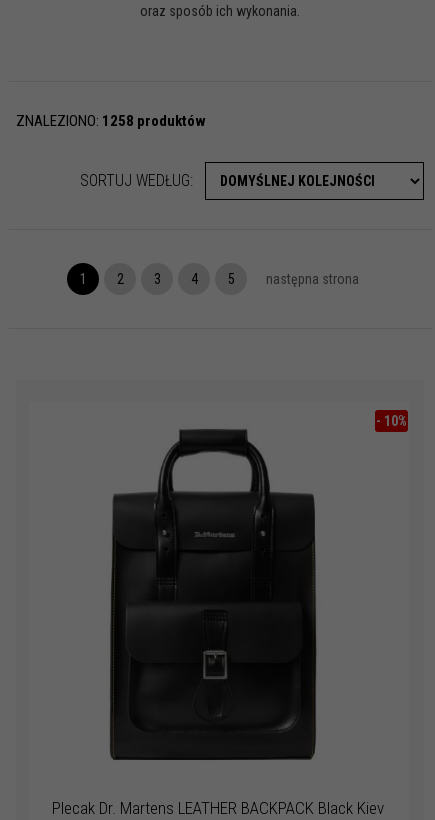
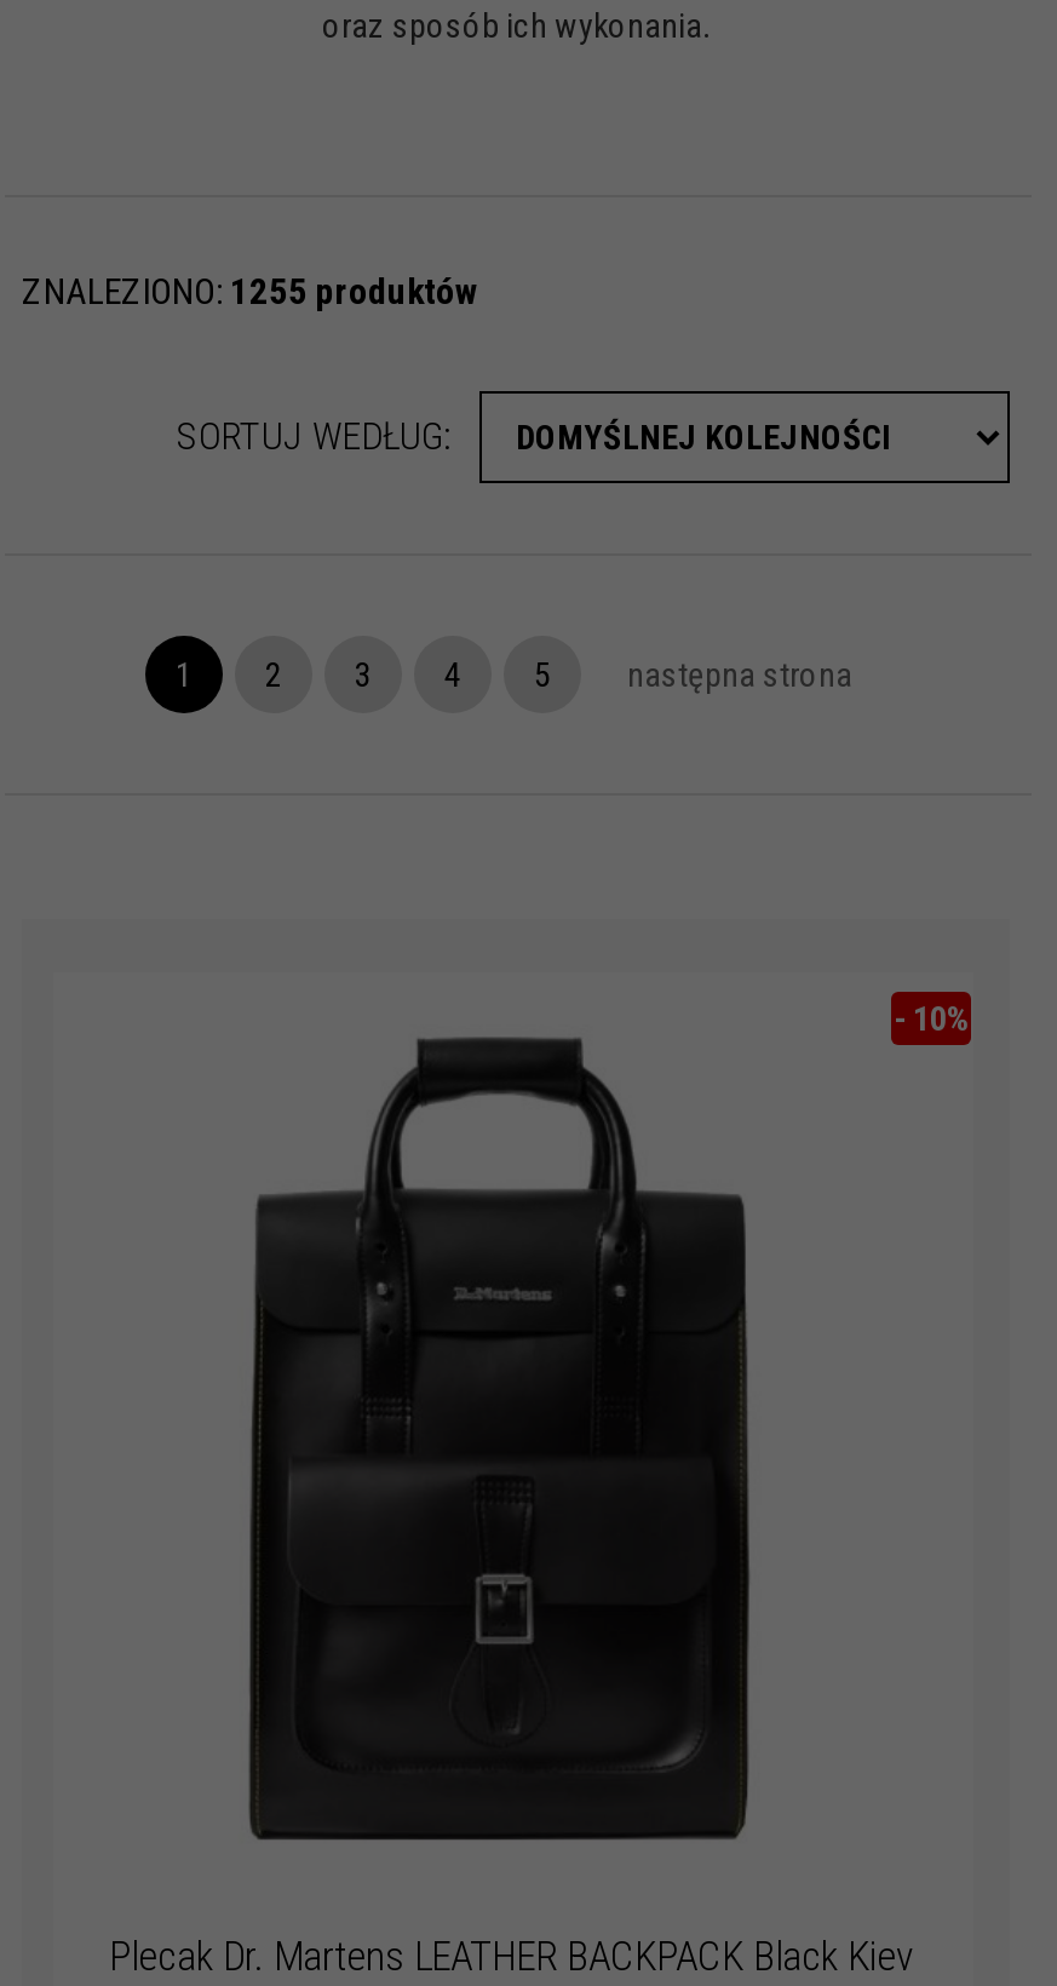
[16,112,206,130] ZNALEZIONO: 1258 produktów -> [22,271,482,315] ZNALEZIONO: 1255 produktów

